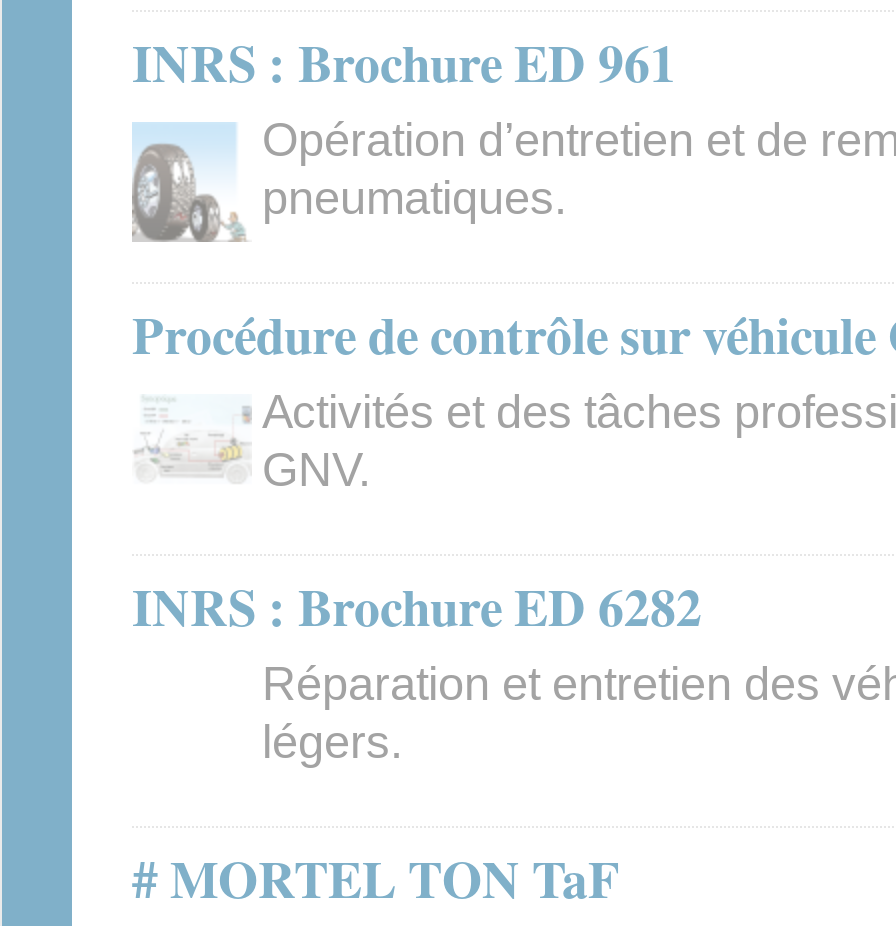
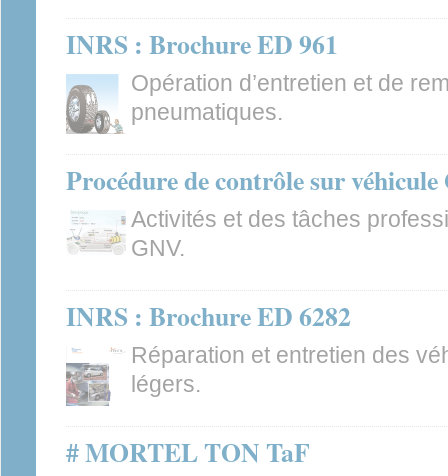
none -> [65,362,112,407] [image]

